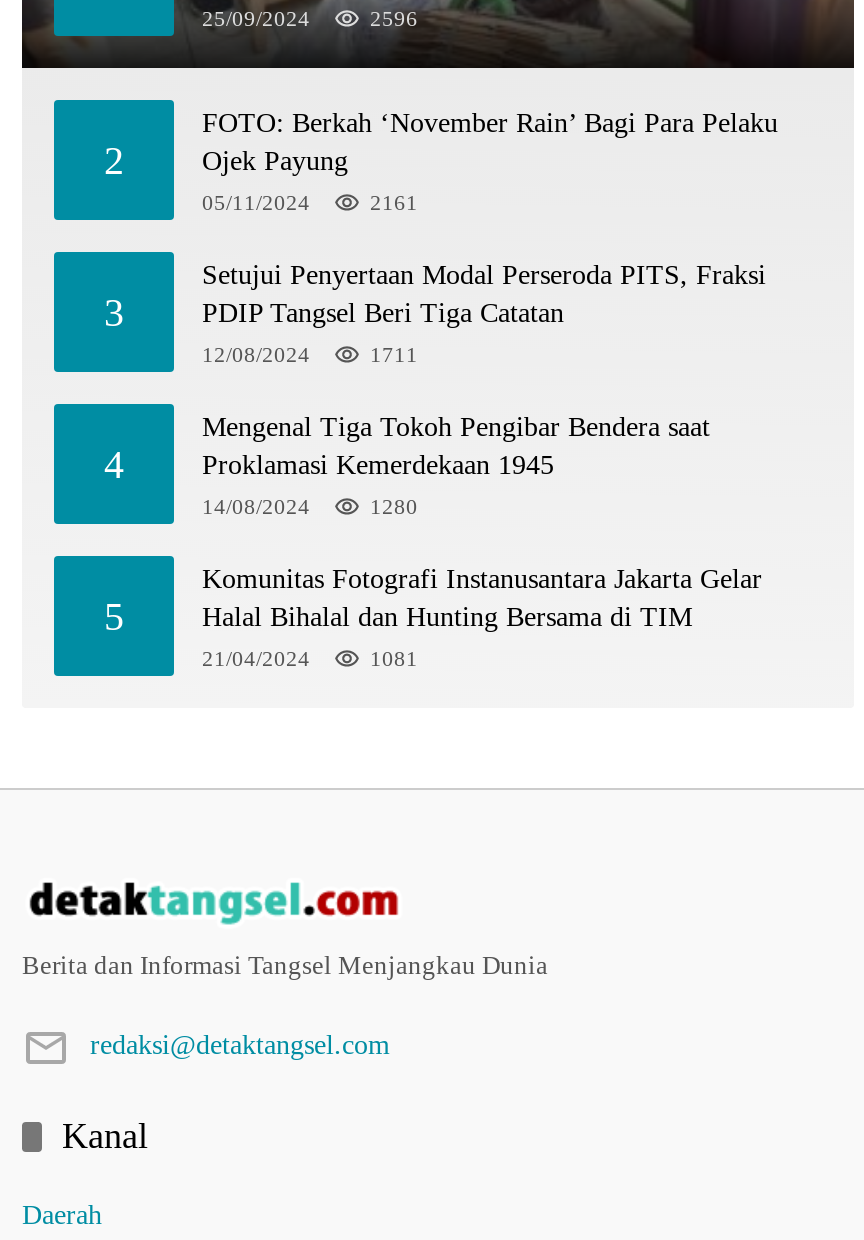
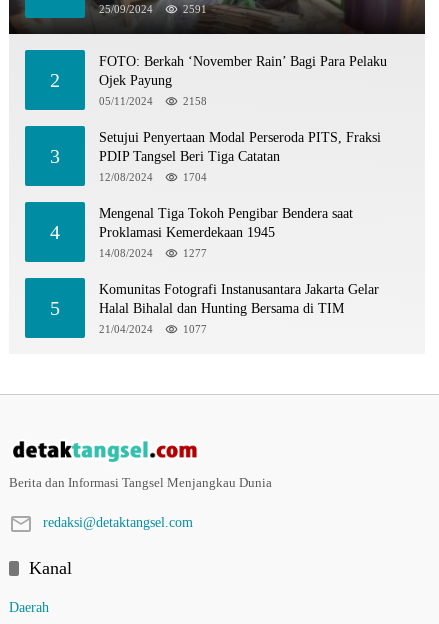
[370,5,418,29] 2596 -> [183,3,207,15] 2591
[370,189,418,213] 2161 -> [183,95,207,107] 2158
[370,341,418,365] 1711 -> [183,171,207,183] 1704
[370,493,418,517] 1280 -> [183,247,207,259] 1277
[370,645,418,669] 1081 -> [183,323,207,335] 1077

